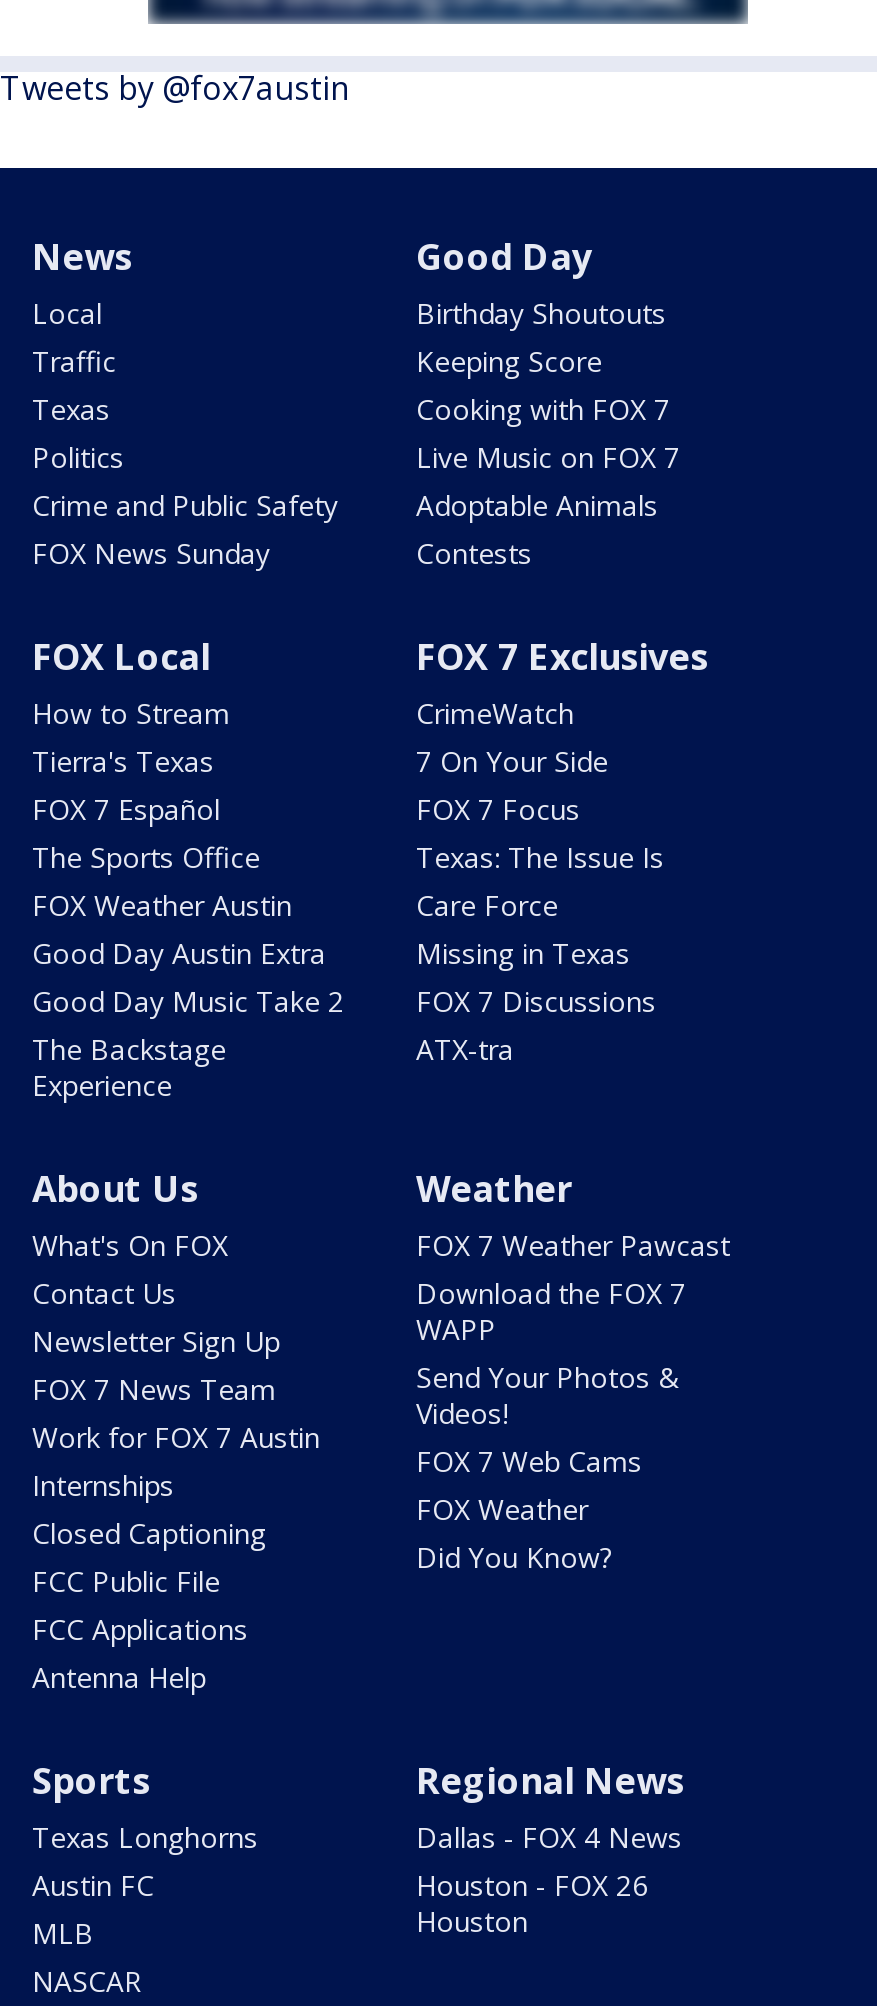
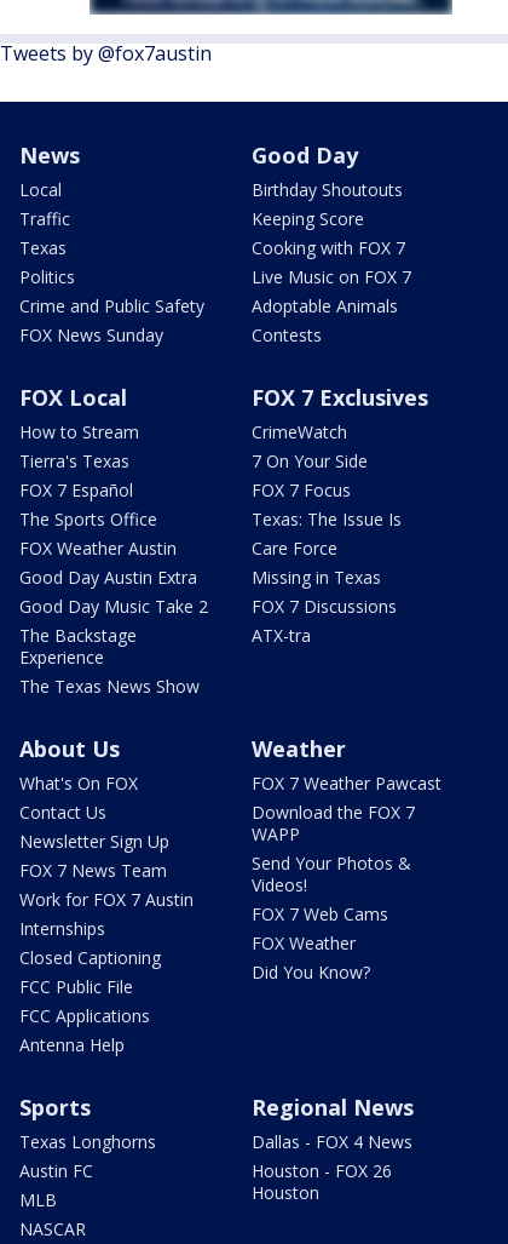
none -> [19,675,200,698] The Texas News Show

